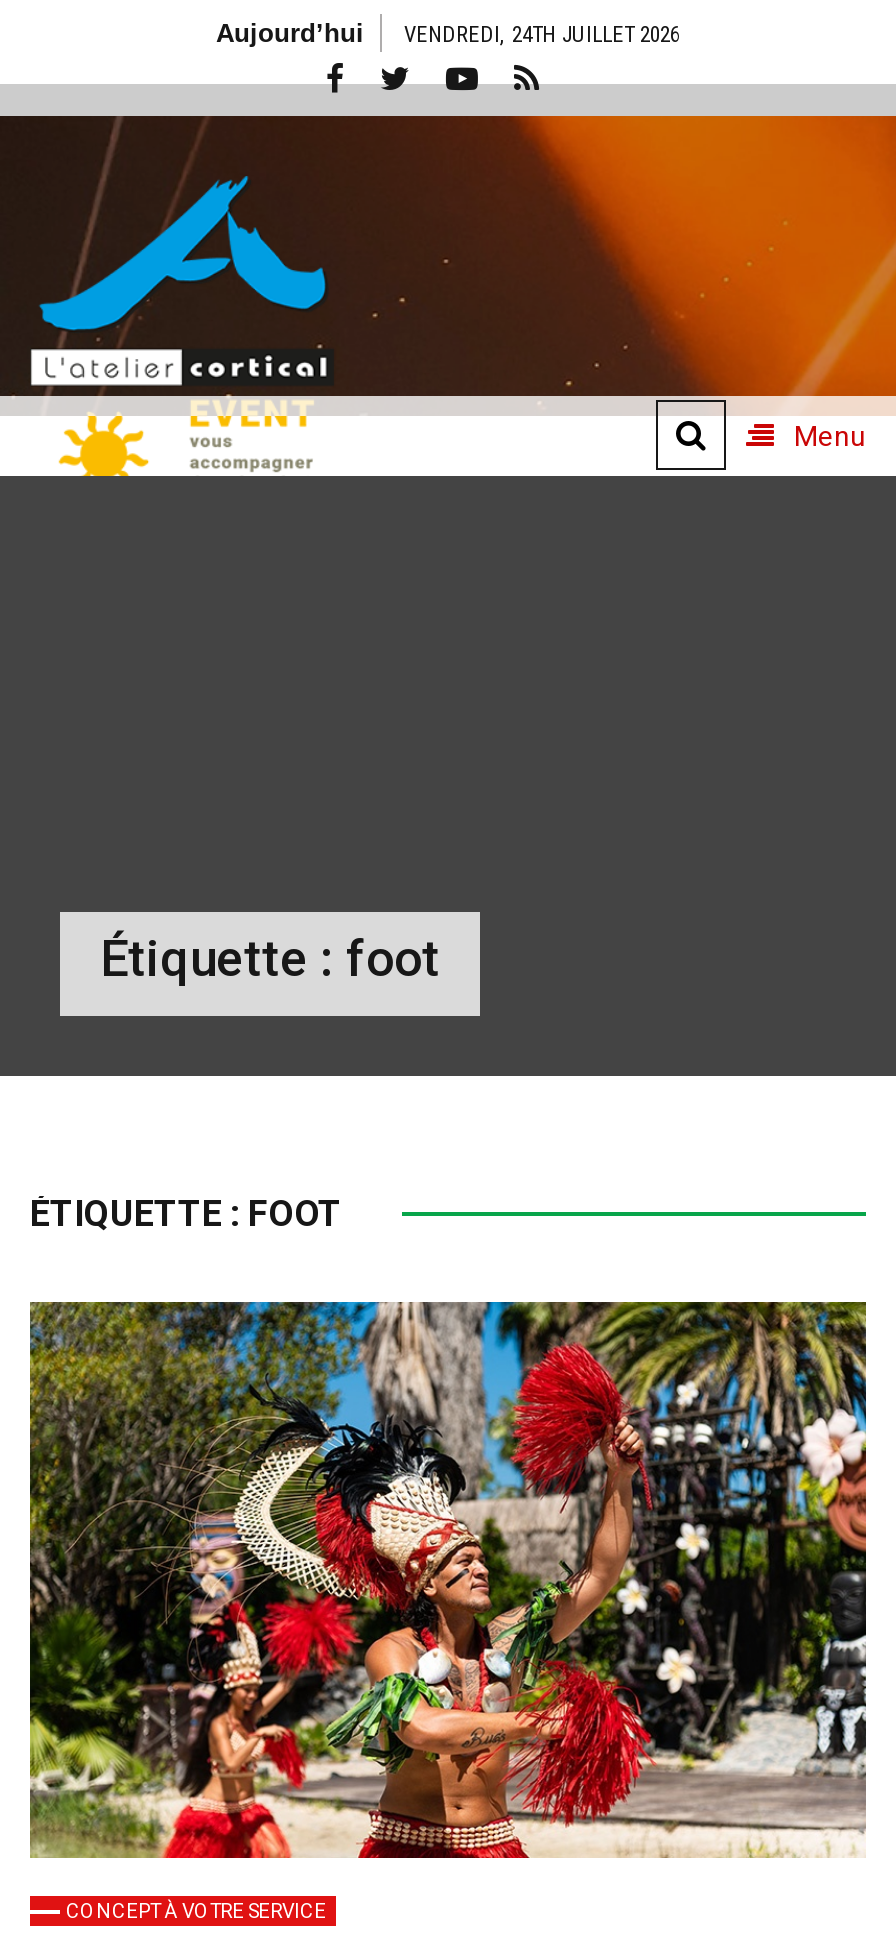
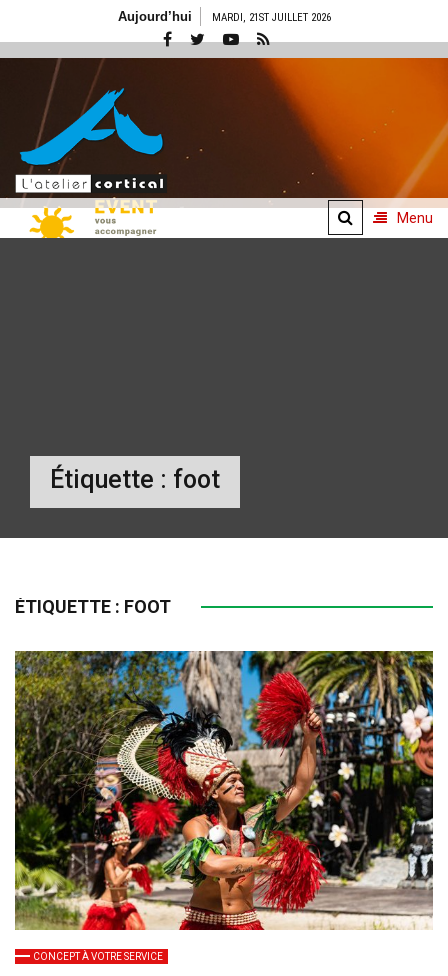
[404,22,680,48] VENDREDI, 24TH JUILLET 2026 -> [211,11,330,24] MARDI, 21ST JUILLET 2026

